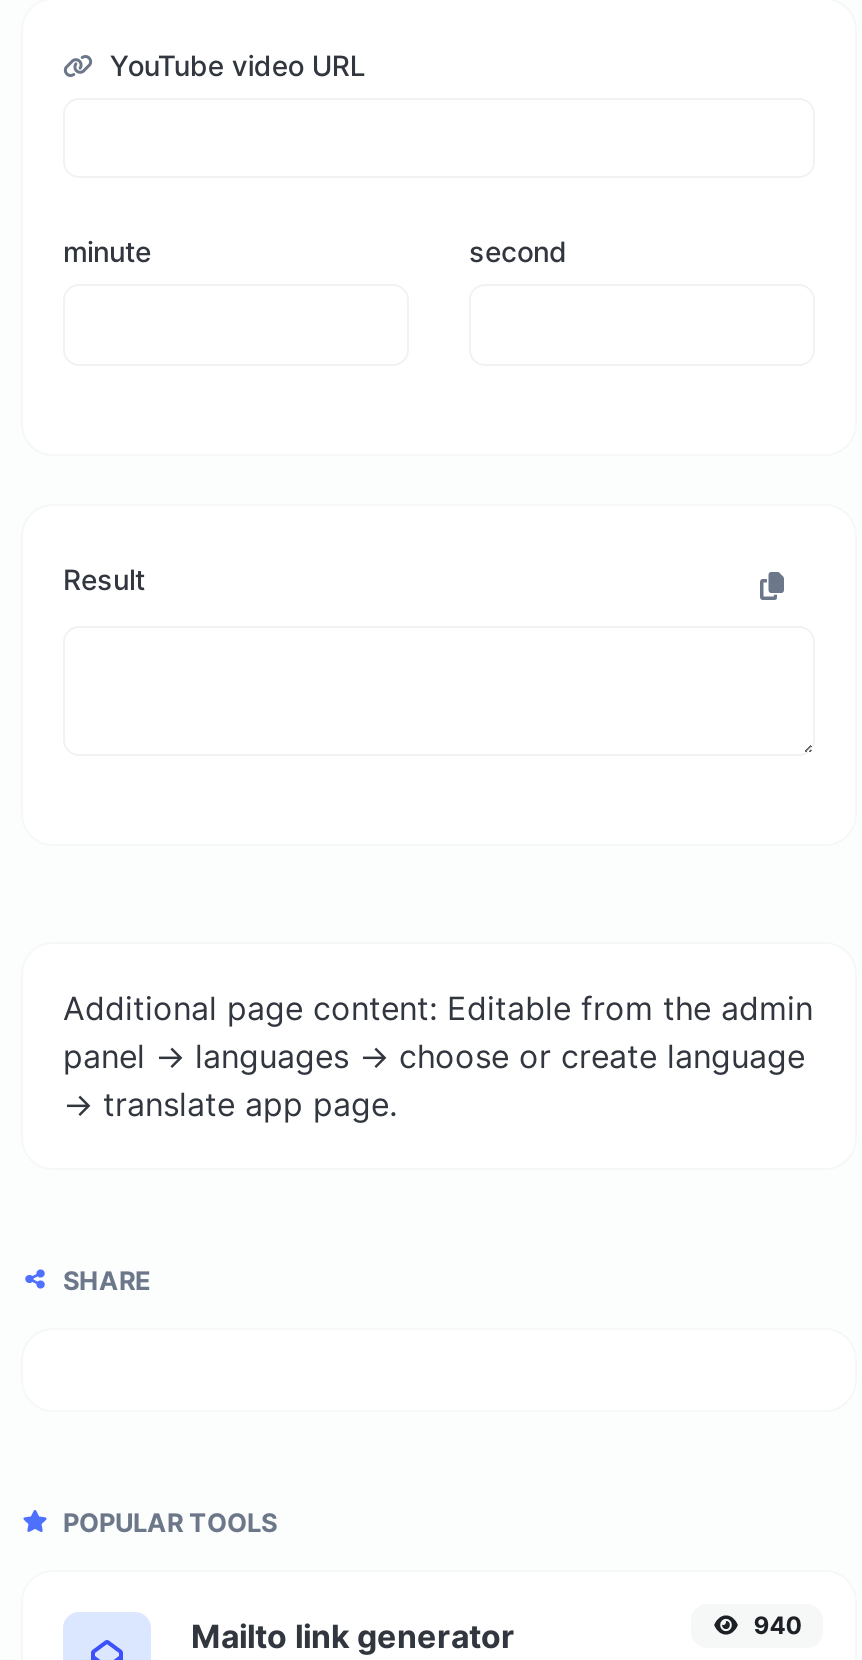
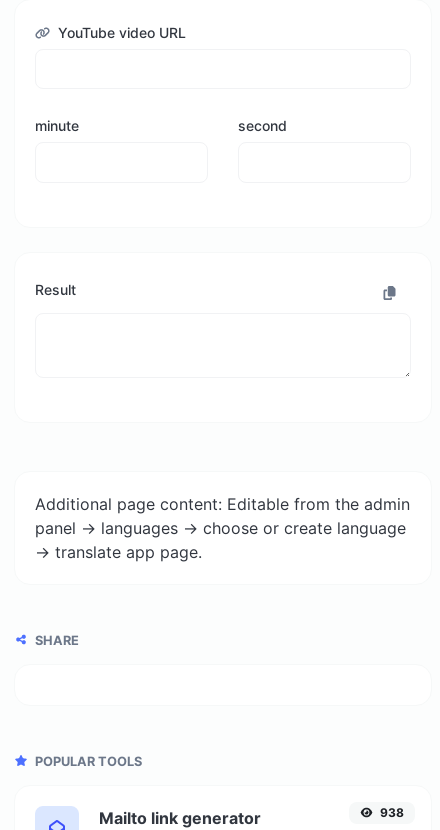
[747,1610,801,1640] 940 -> [377,805,404,820] 938

